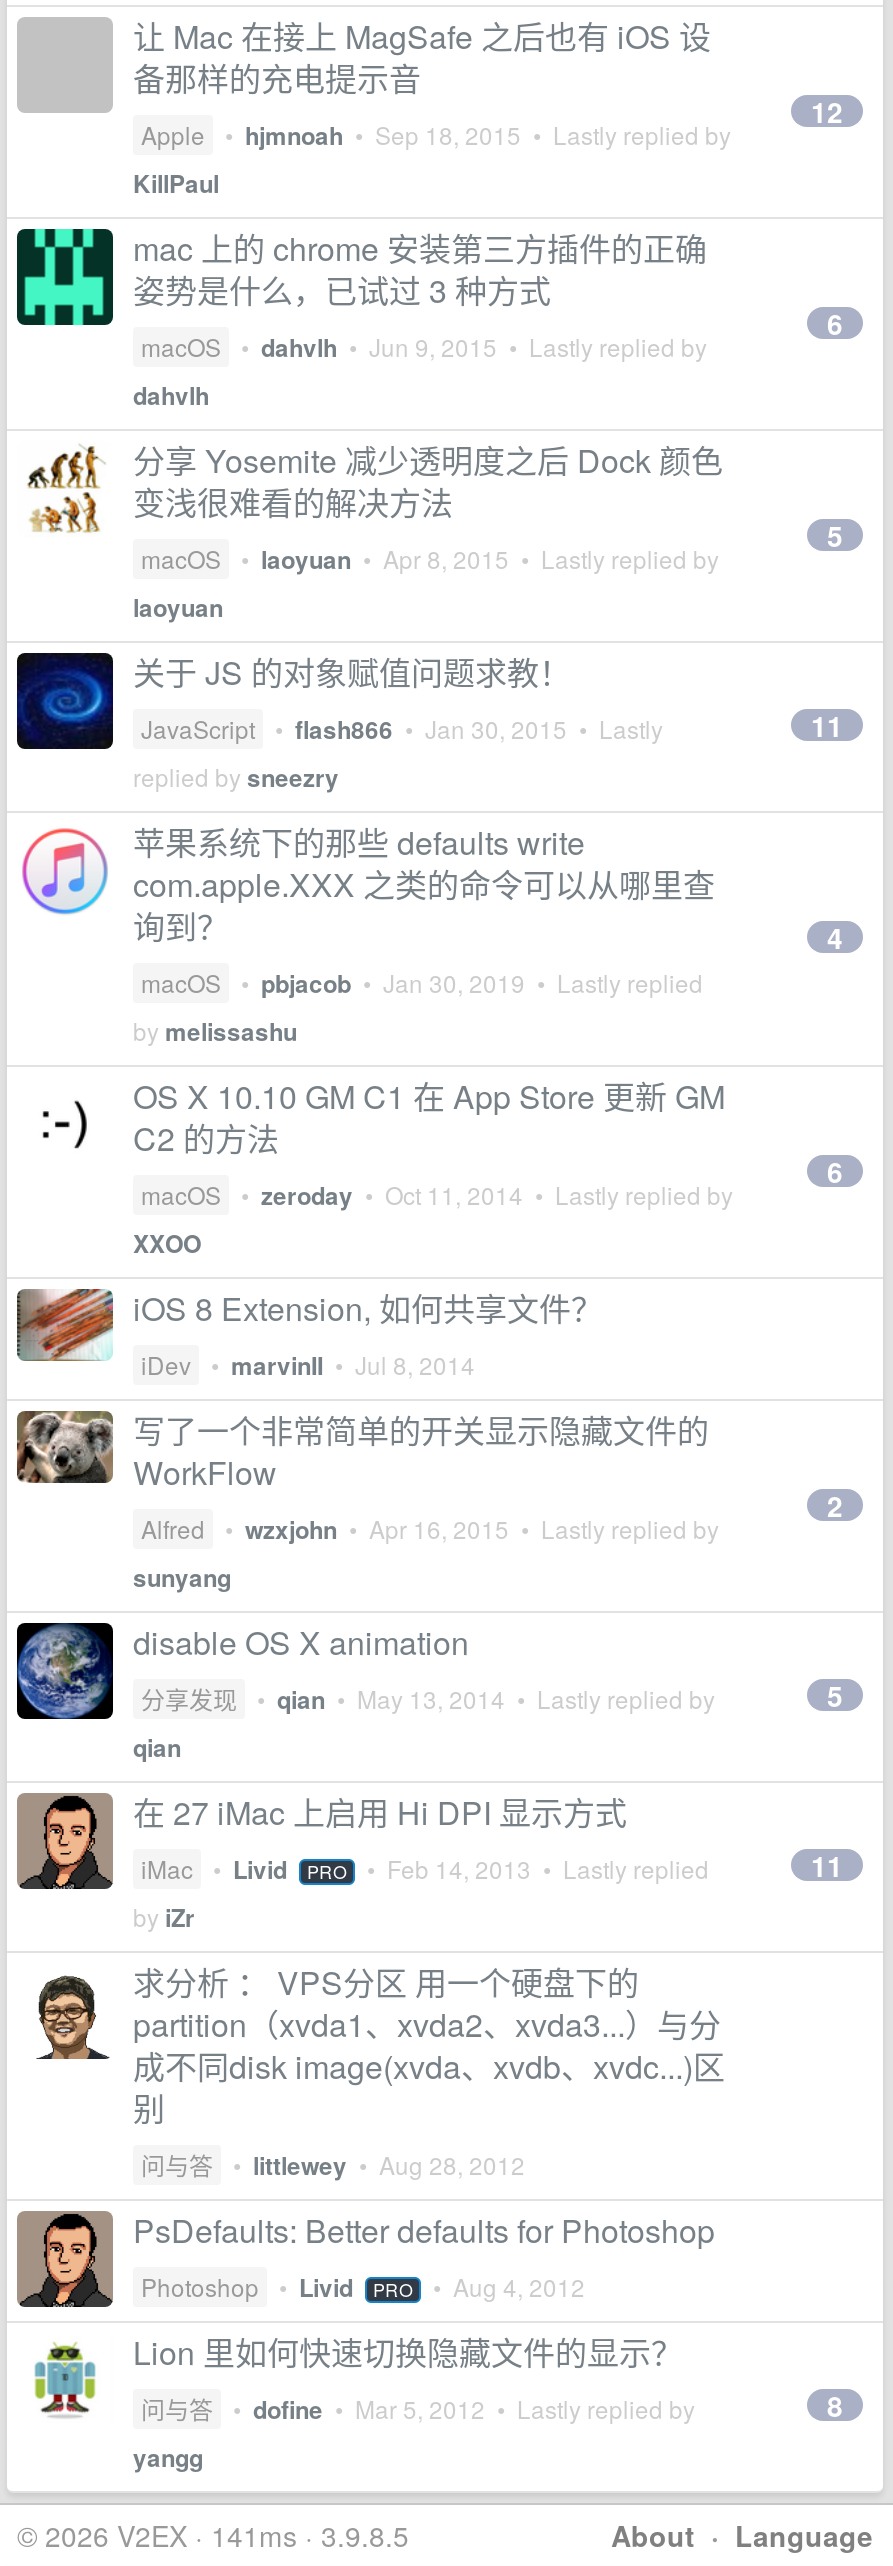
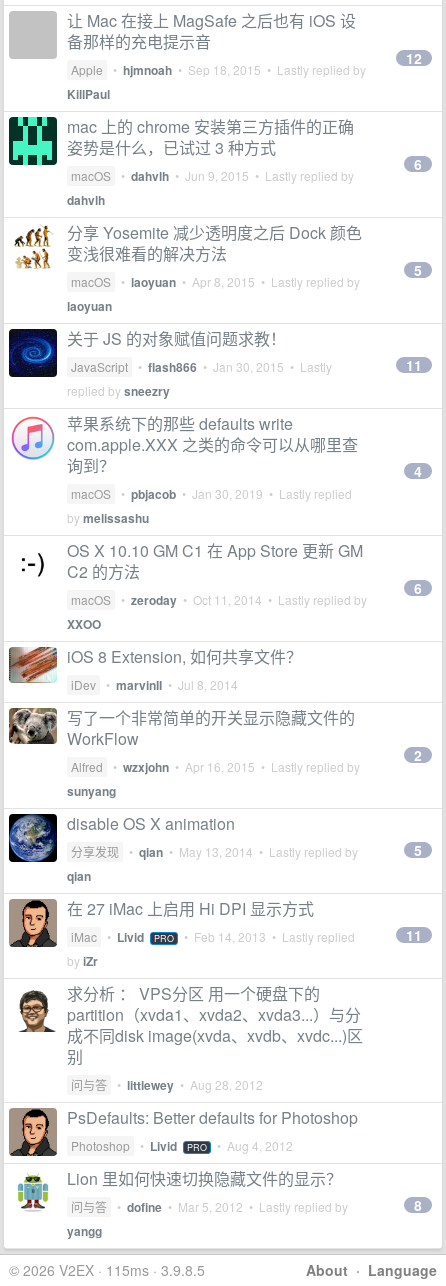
[17,2515,409,2555] © 2026 V2EX · 141ms · 3.9.8.5 -> [9,1260,205,1280] © 2026 V2EX · 115ms · 3.9.8.5

